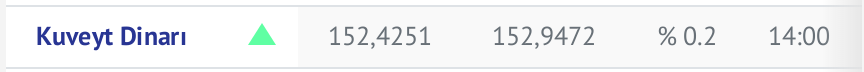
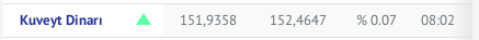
[328,19,432,53] 152,4251 -> [180,11,237,29] 151,9358
[492,19,596,53] 152,9472 -> [270,11,327,29] 152,4647
[657,19,717,53] % 0.2 -> [356,11,397,29] % 0.07
[768,19,830,53] 14:00 -> [421,11,455,29] 08:02

